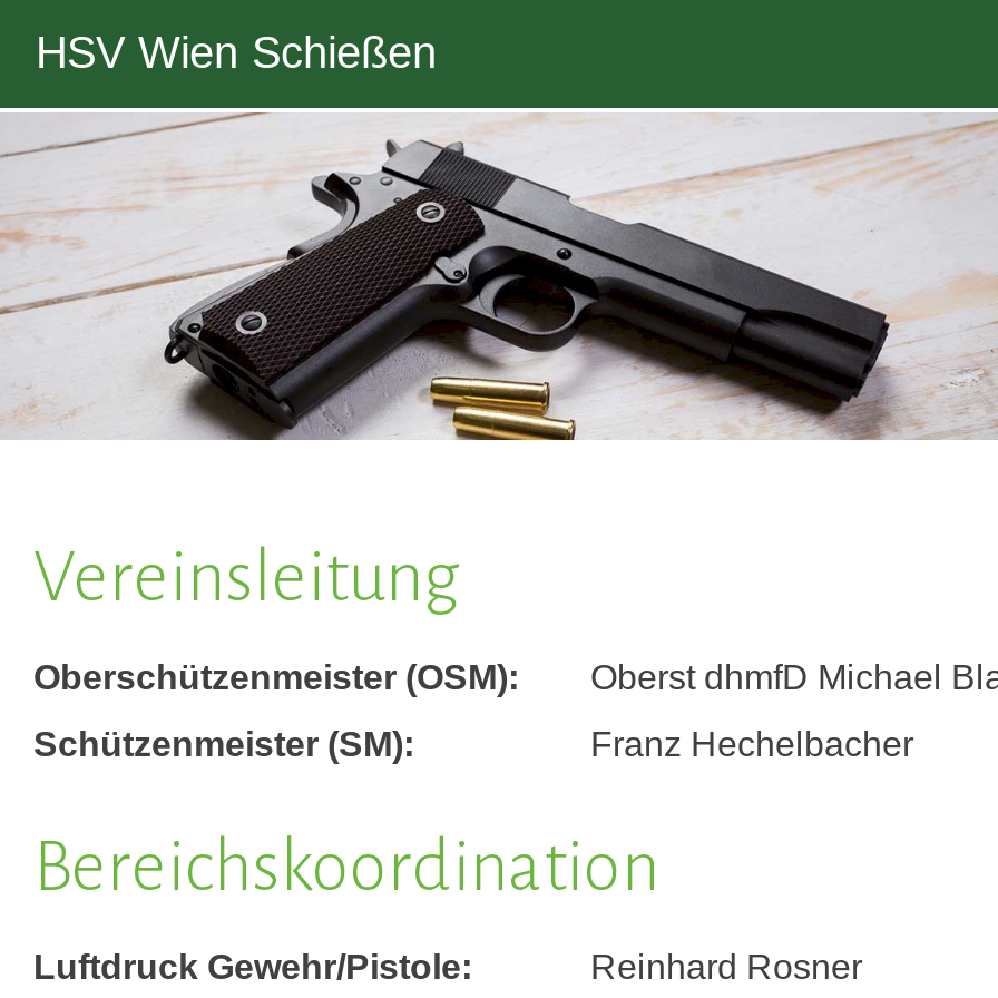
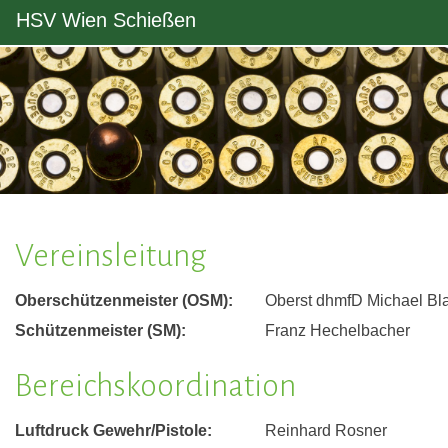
[7,110,991,442] [image] -> [3,46,445,195] [image]

